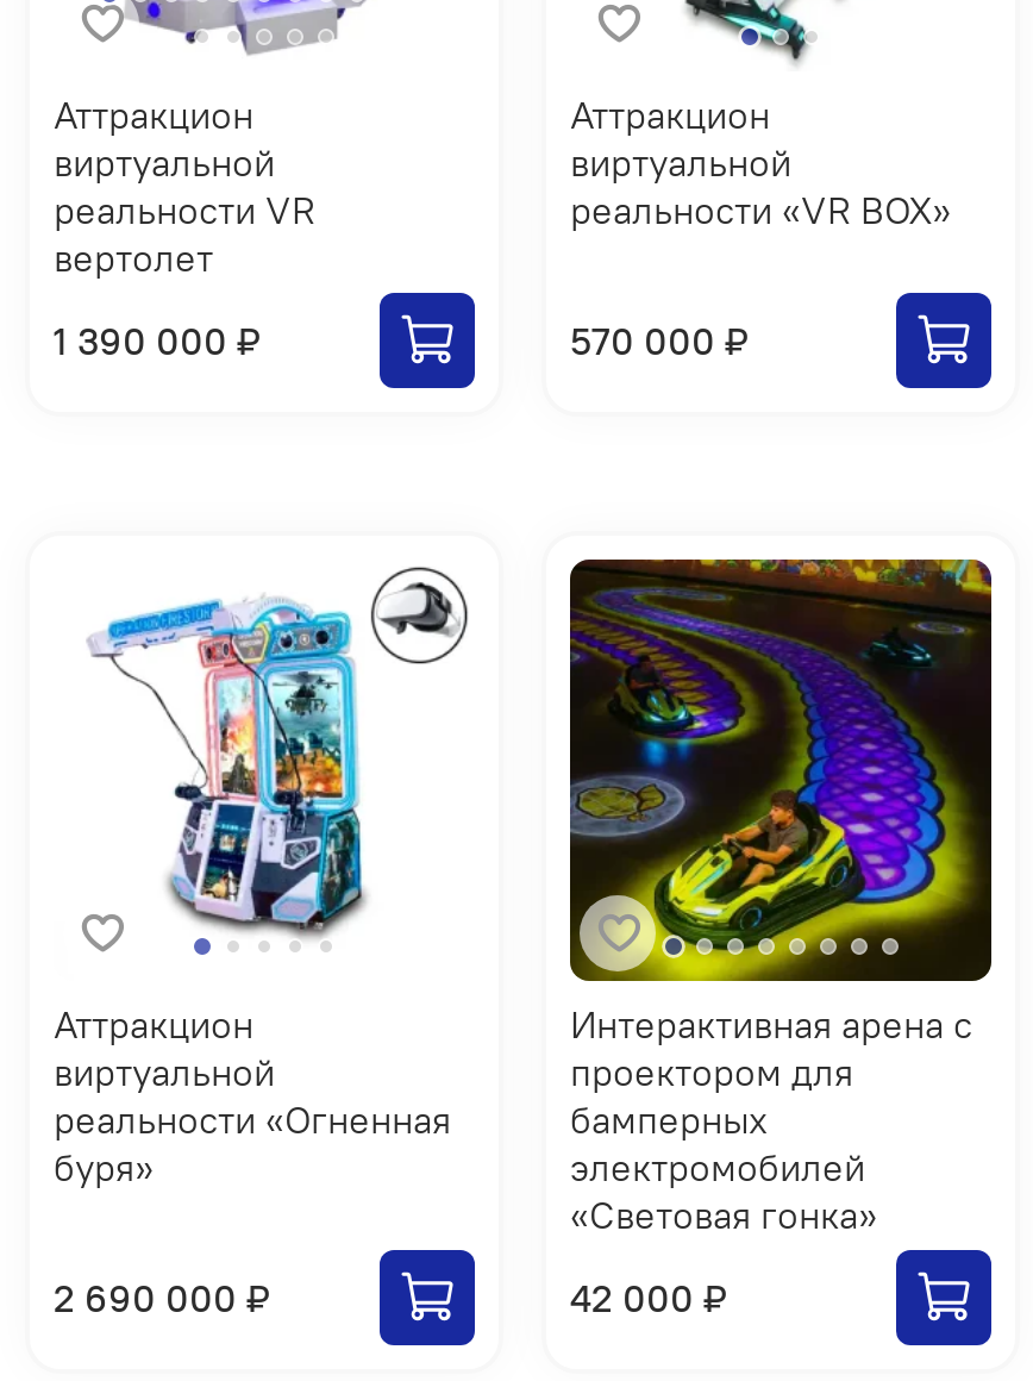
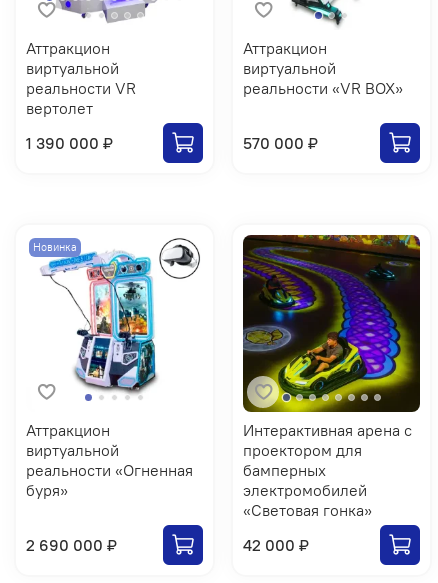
none -> [33,240,77,254] Новинка

